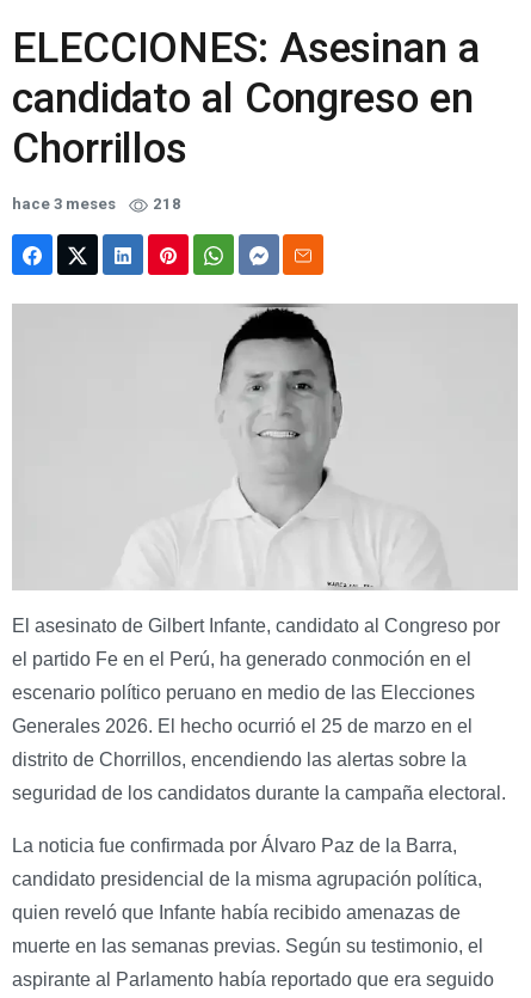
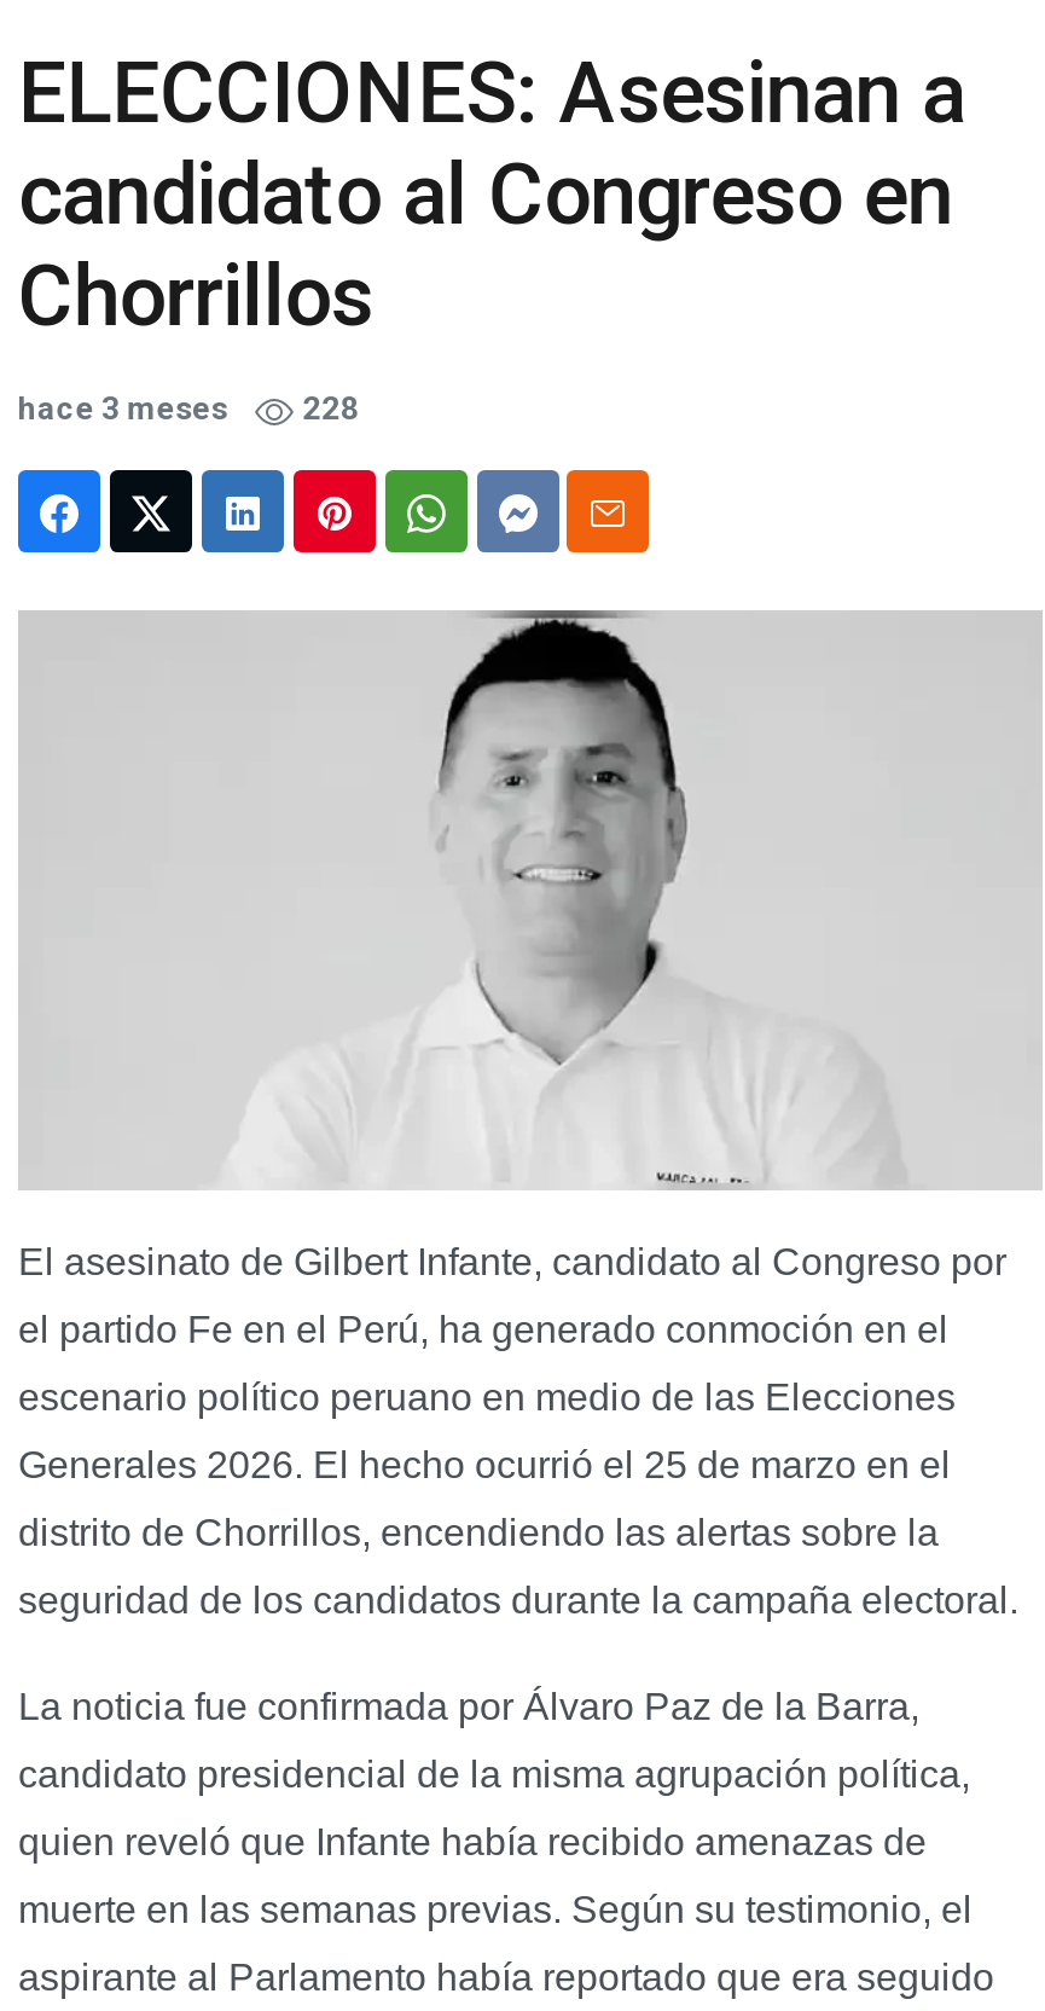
[12,195,181,213] hace 3 meses 218 -> [18,390,360,427] hace 3 meses 228

